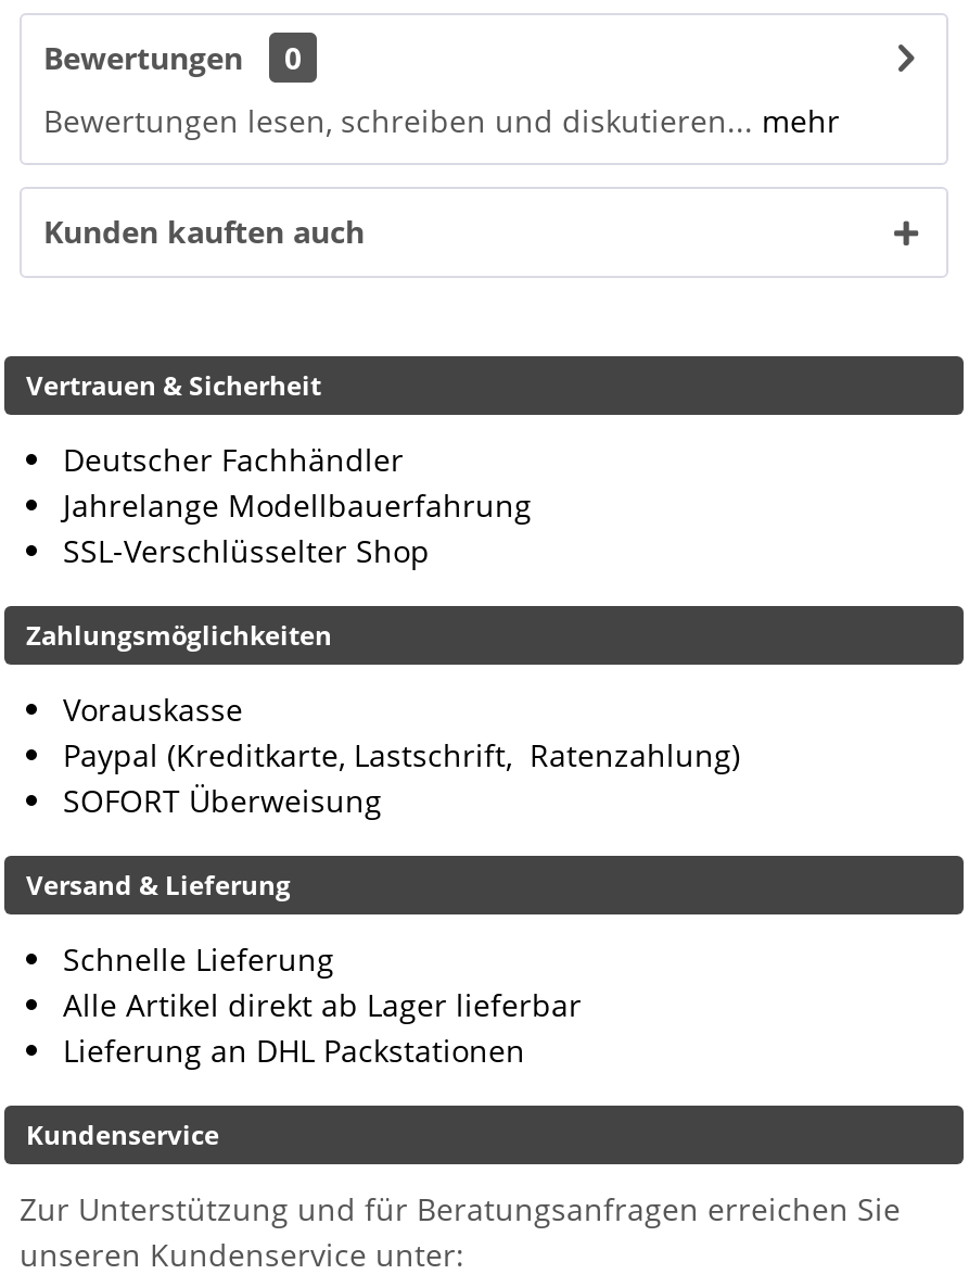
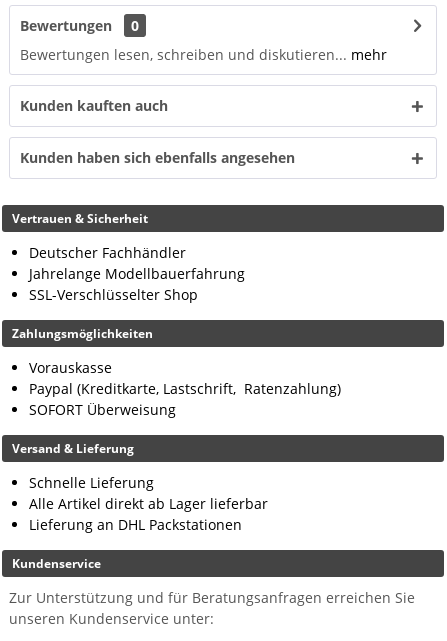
none -> [20,148,295,167] Kunden haben sich ebenfalls angesehen

